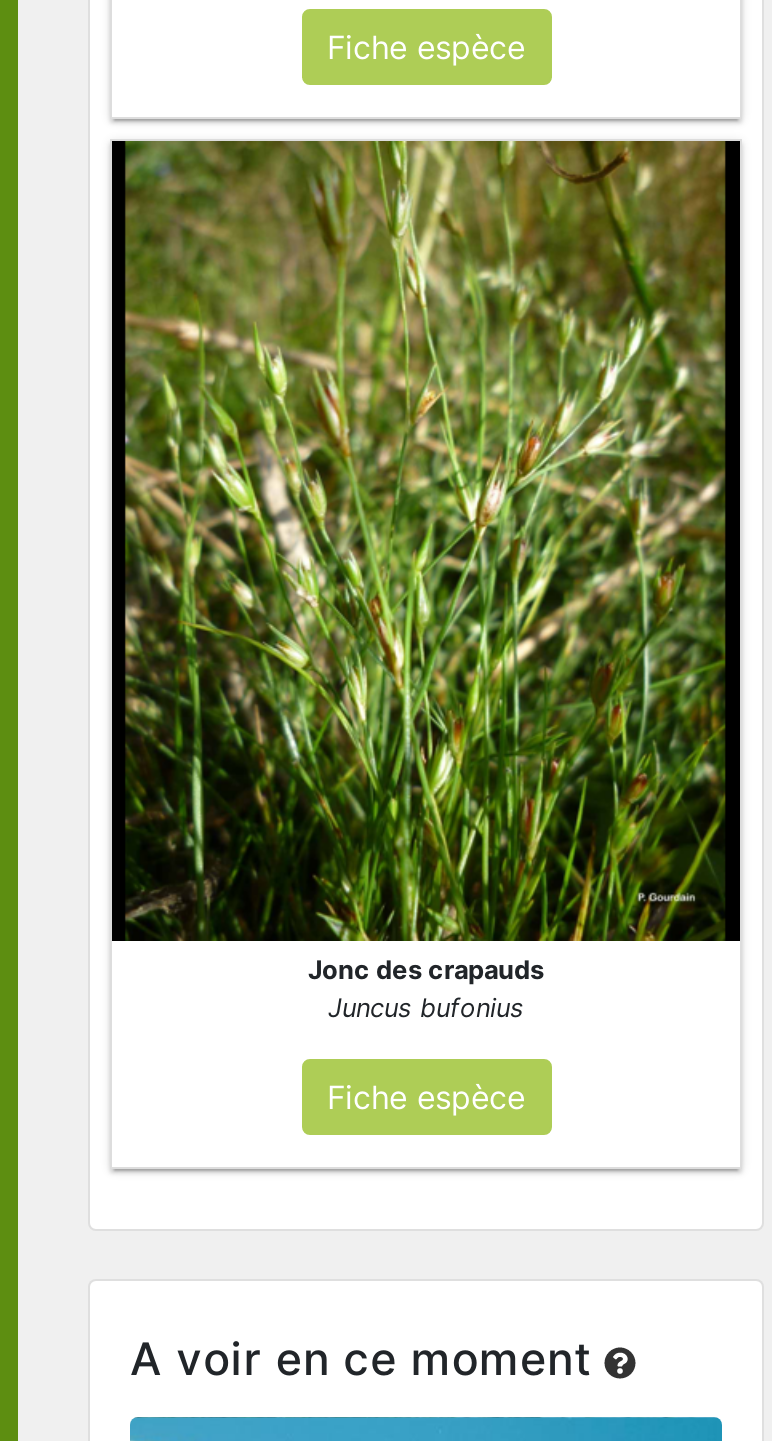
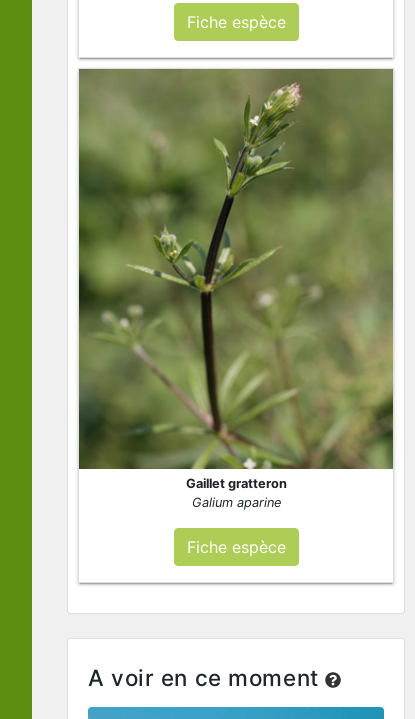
[110,139,742,1023] [image] | Jonc des crapauds | Juncus bufonius -> [78,68,394,510] [image] | Gaillet gratteron | Galium aparine

